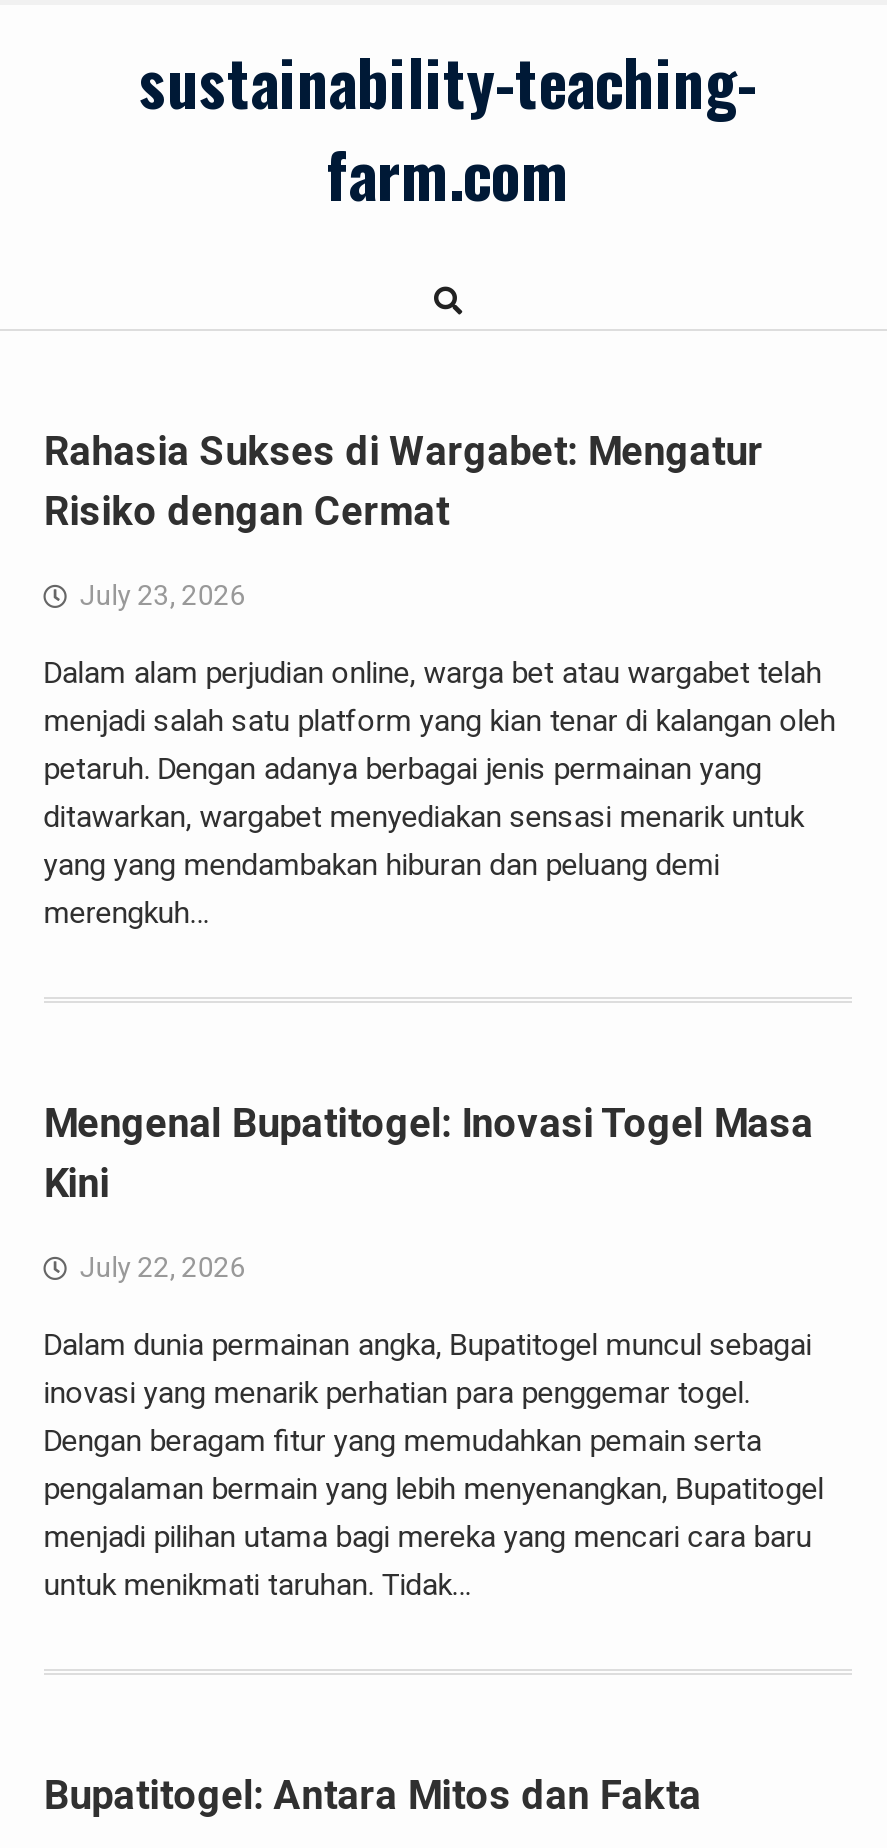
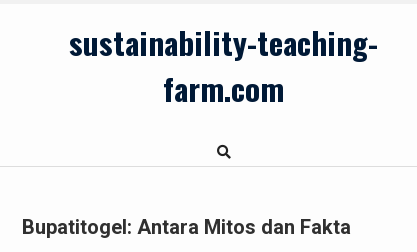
[43,427,835,931] Rahasia Sukses di Wargabet: Mengatur | Risiko dengan Cermat | July 23, 2026 | Dalam alam perjudian online, warga bet atau wargabet telah | menjadi salah satu platform yang kian tenar di kalangan oleh | petaruh. Dengan adanya berbagai jenis permainan yang | ditawarkan, wargabet menyediakan sensasi menarik untuk | yang yang mendambakan hiburan dan peluang demi | merengkuh… -> none
[43,1099,823,1603] Mengenal Bupatitogel: Inovasi Togel Masa | Kini | July 22, 2026 | Dalam dunia permainan angka, Bupatitogel muncul sebagai | inovasi yang menarik perhatian para penggemar togel. | Dengan beragam fitur yang memudahkan pemain serta | pengalaman bermain yang lebih menyenangkan, Bupatitogel | menjadi pilihan utama bagi mereka yang mencari cara baru | untuk menikmati taruhan. Tidak… -> none

